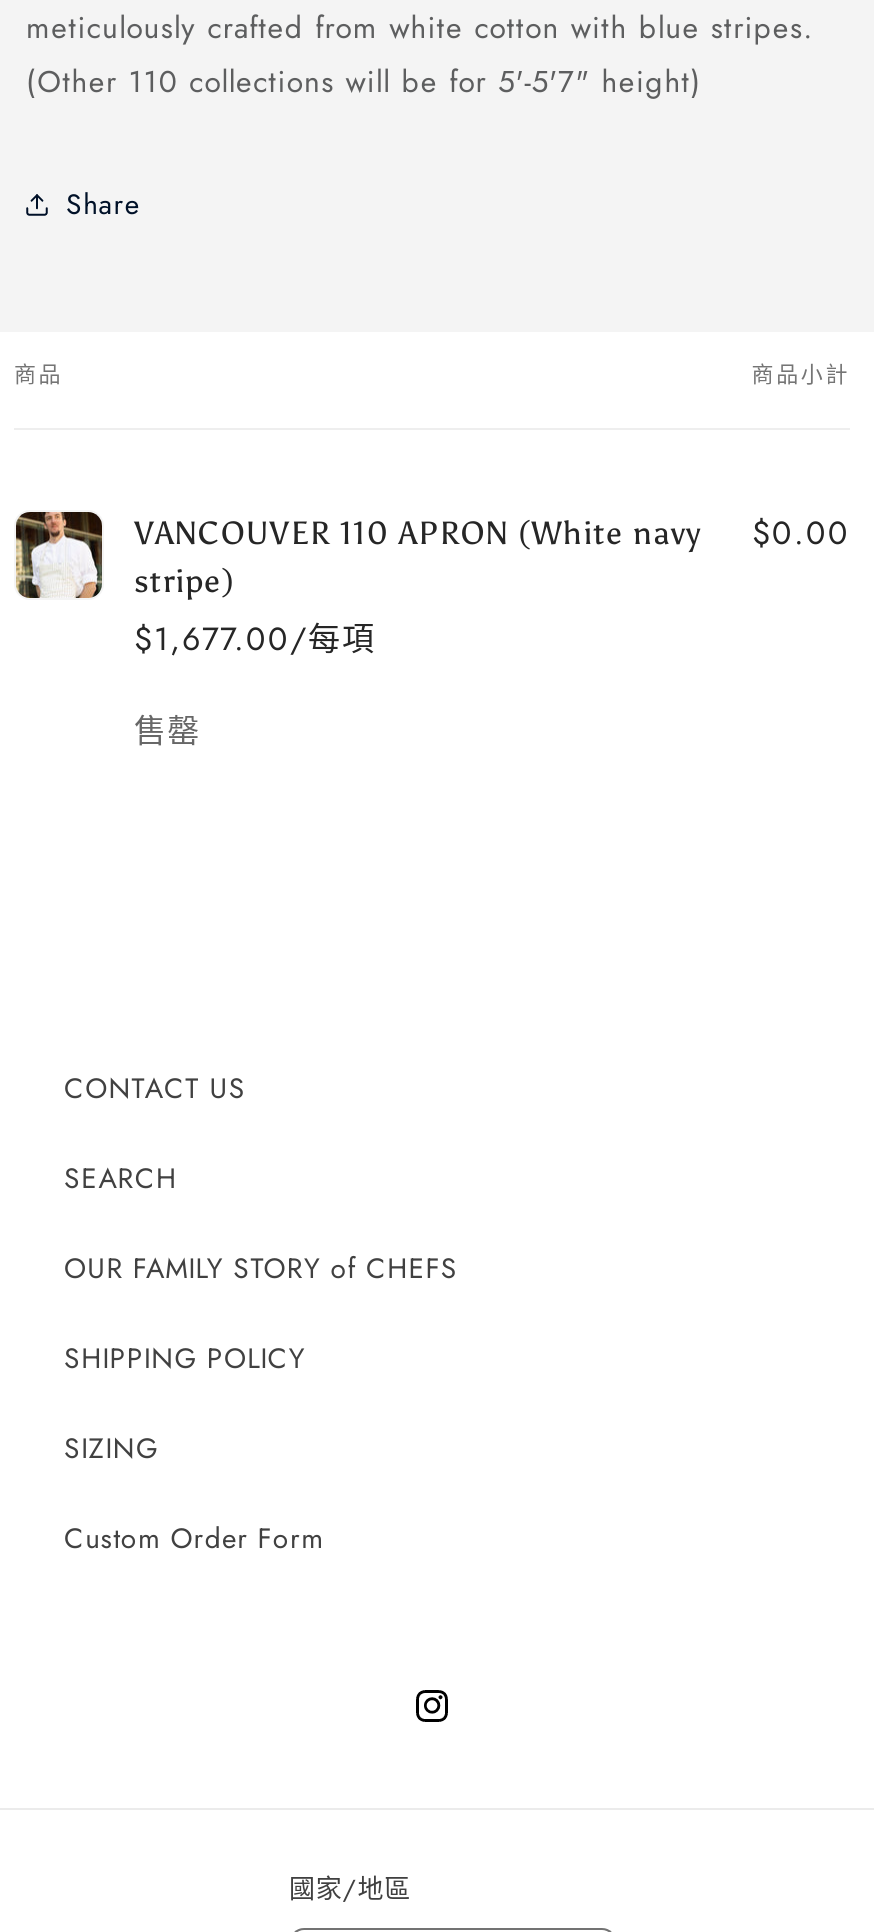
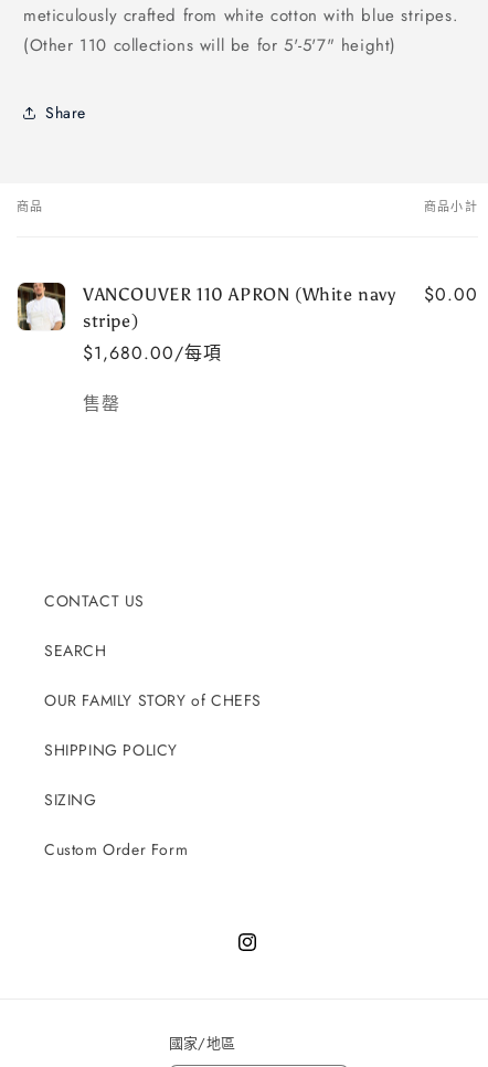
[134,616,376,662] $1,677.00/每項 -> [83,340,222,366] $1,680.00/每項

